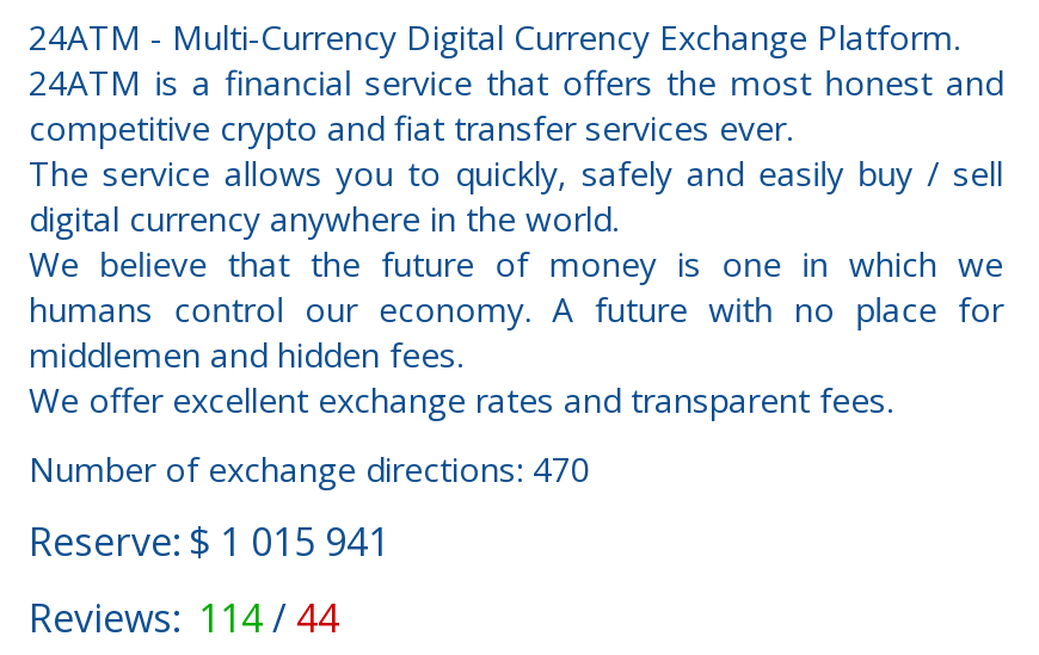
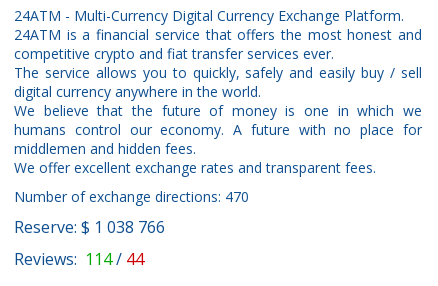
[29,515,389,568] Reserve: $ 1 015 941 -> [14,216,165,238] Reserve: $ 1 038 766

